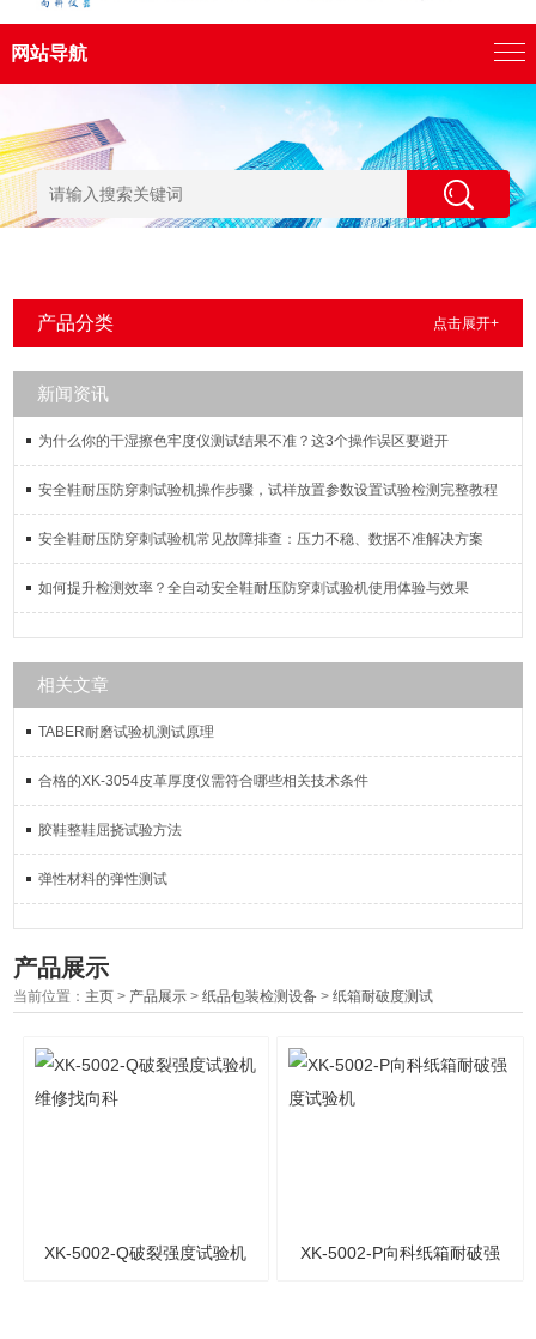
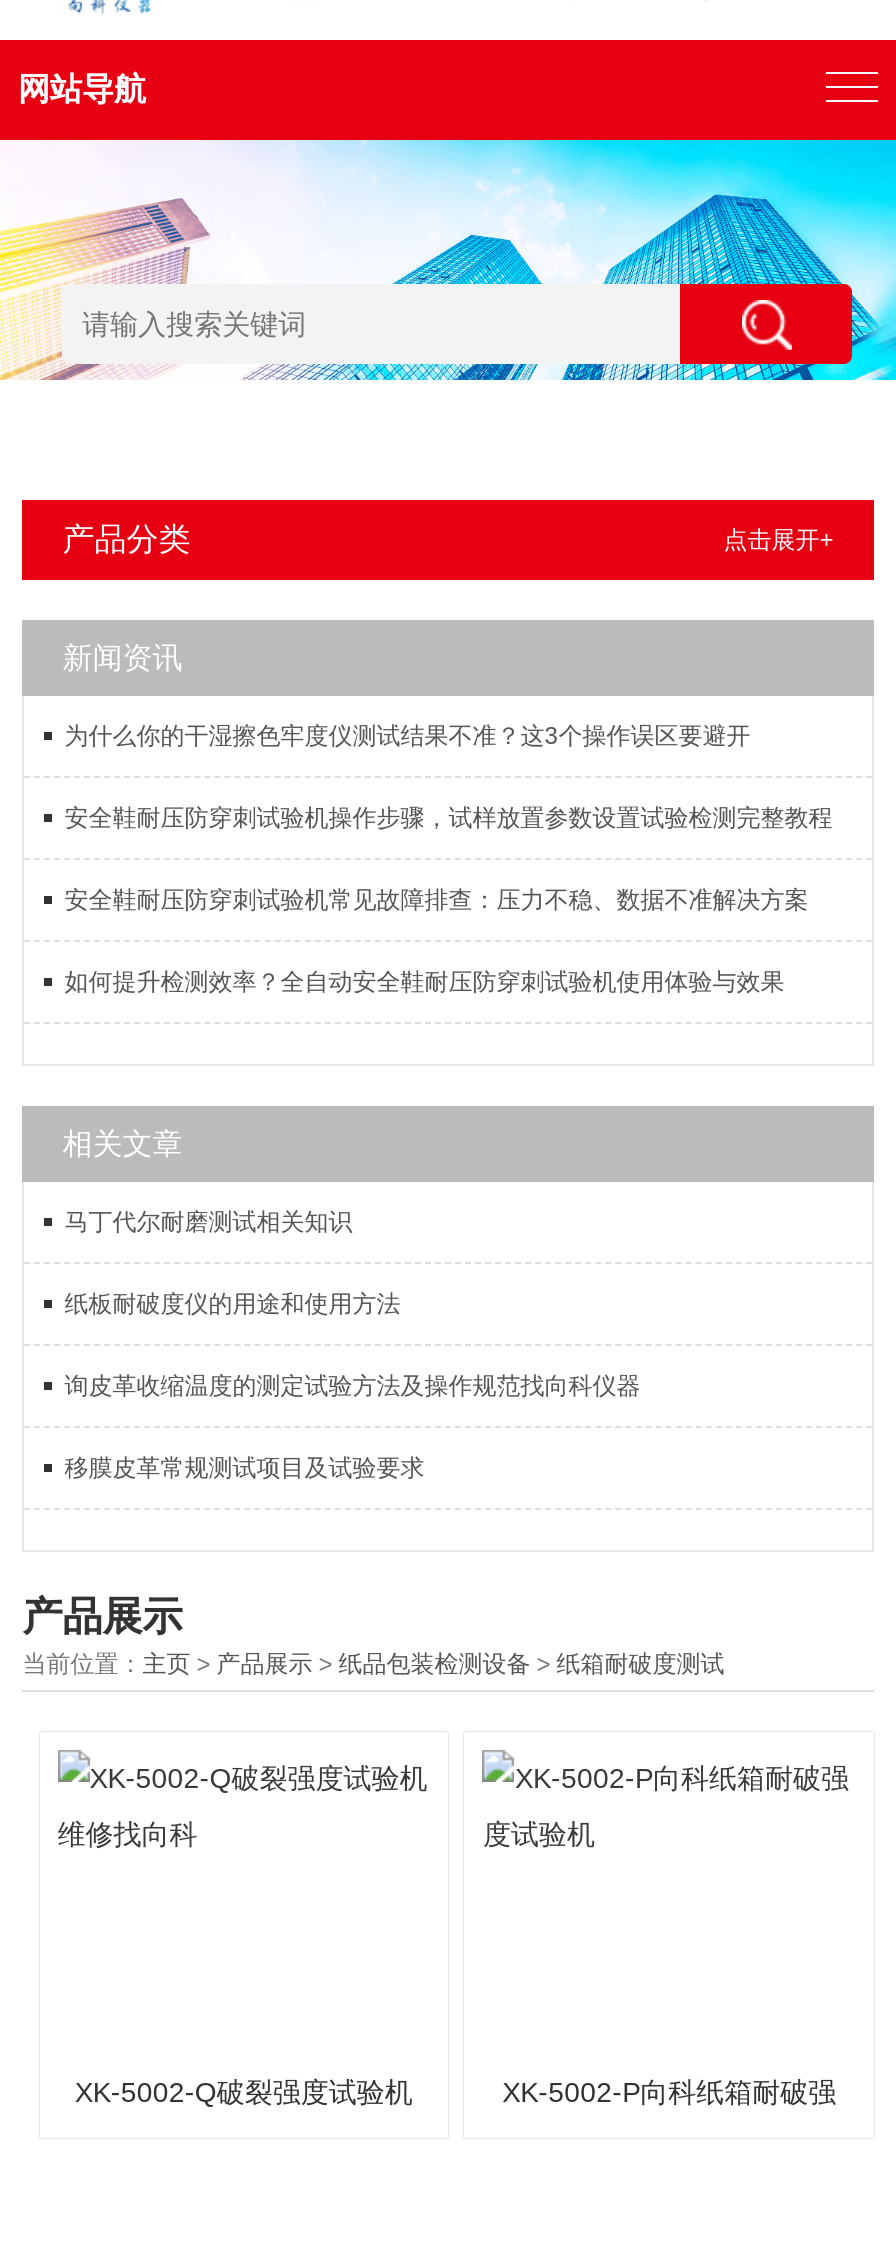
[39,723,214,740] TABER耐磨试验机测试原理 -> [64,1208,352,1236] 马丁代尔耐磨测试相关知识
[39,772,369,789] 合格的XK-3054皮革厚度仪需符合哪些相关技术条件 -> [64,1290,400,1318] 纸板耐破度仪的用途和使用方法
[39,822,182,838] 胶鞋整鞋屈挠试验方法 -> [64,1372,640,1400] 询皮革收缩温度的测定试验方法及操作规范找向科仪器
[39,871,168,887] 弹性材料的弹性测试 -> [64,1454,424,1482] 移膜皮革常规测试项目及试验要求

